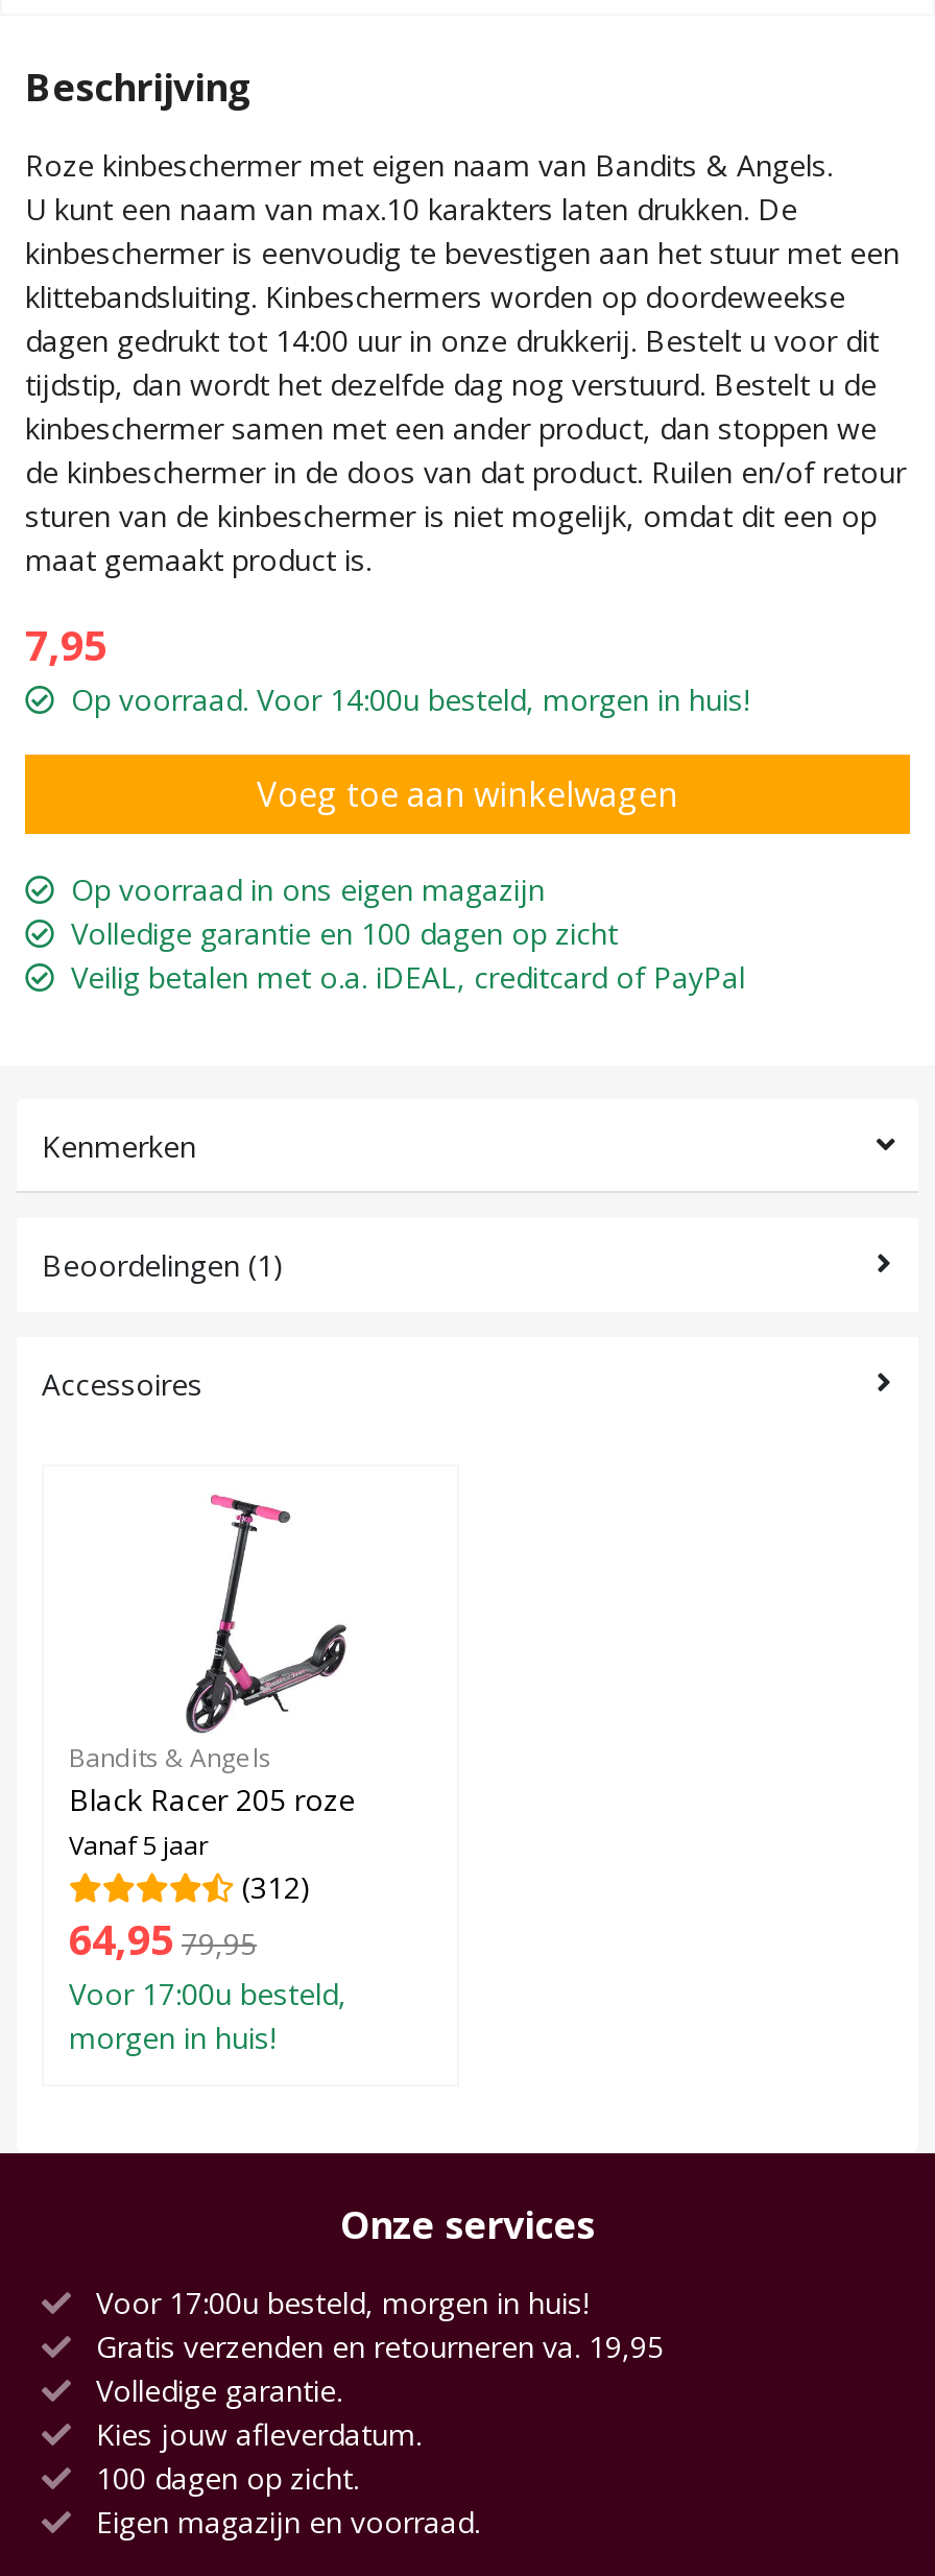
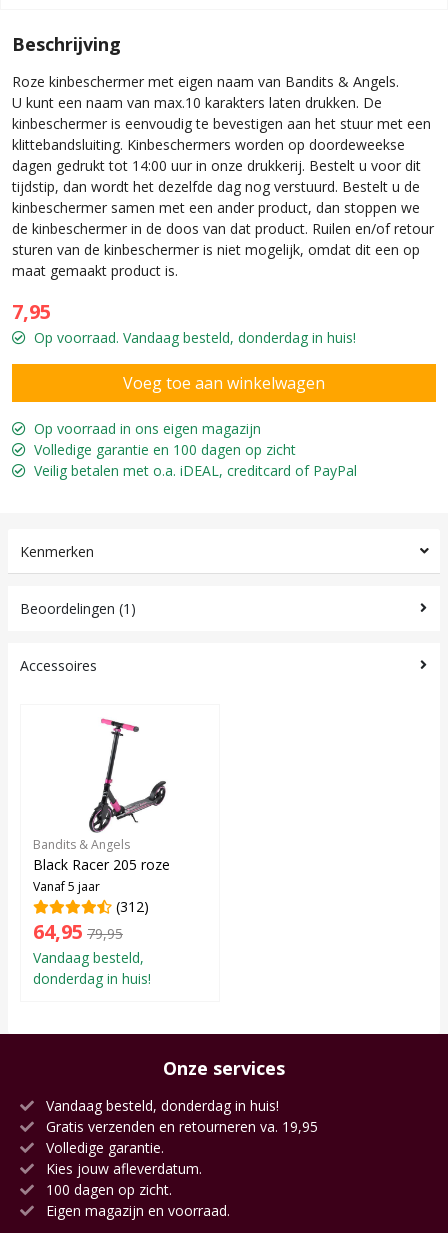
[71,679,749,719] Op voorraad. Voor 14:00u besteld, morgen in huis! -> [34,328,356,347] Op voorraad. Vandaag besteld, donderdag in huis!
[69,1973,346,2057] Voor 17:00u besteld, | morgen in huis! -> [33,948,151,988] Vandaag besteld, | donderdag in huis!
[88,2282,589,2322] Voor 17:00u besteld, morgen in huis! -> [42,1096,279,1115] Vandaag besteld, donderdag in huis!

